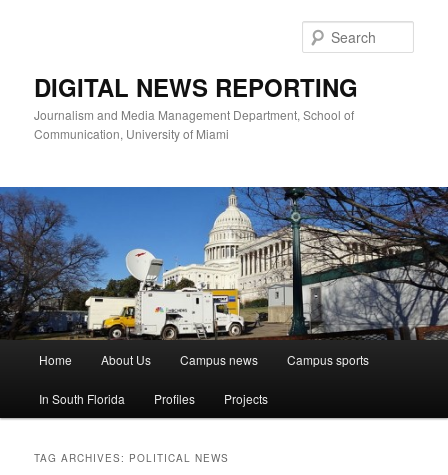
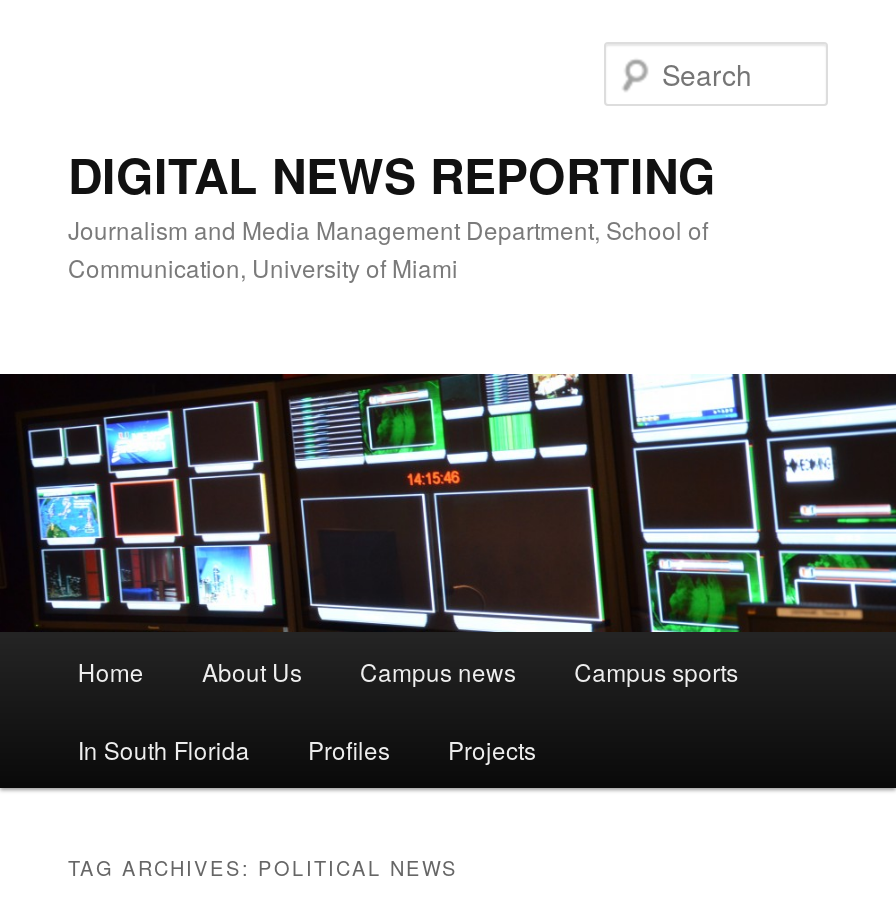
[3,186,445,341] [image] -> [6,372,890,634] [image]

